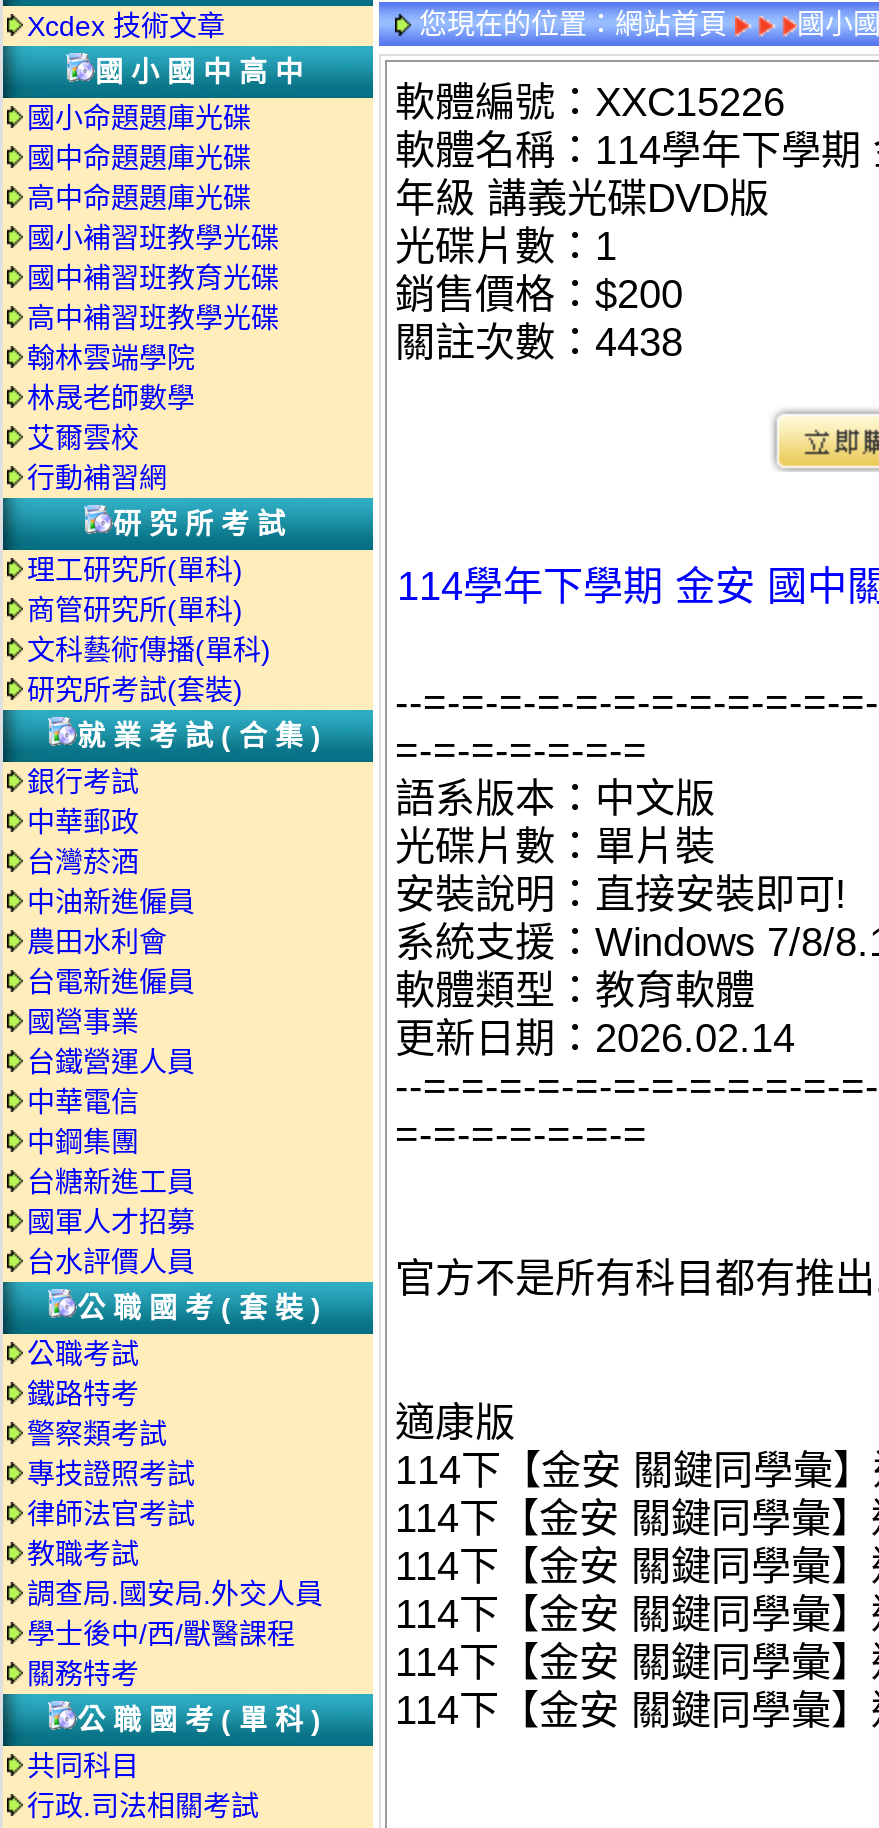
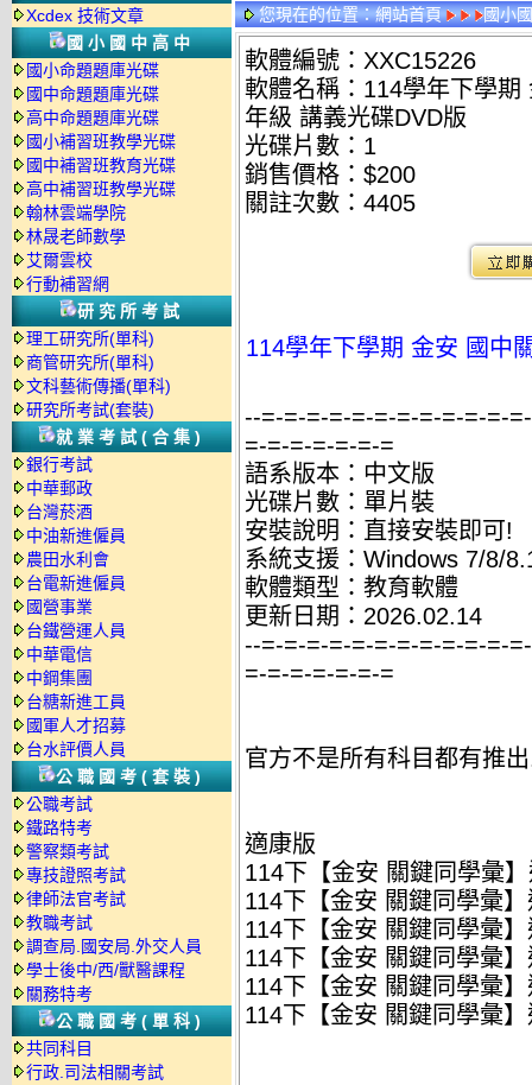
[395,320,683,364] 關註次數：4438 -> [245,190,416,216] 關註次數：4405

